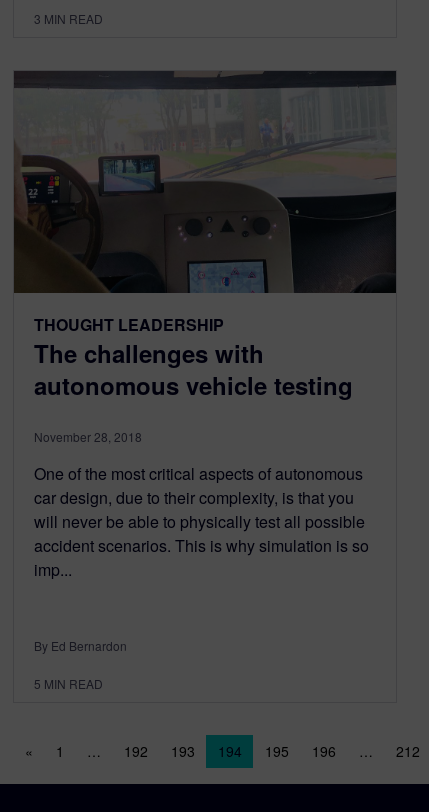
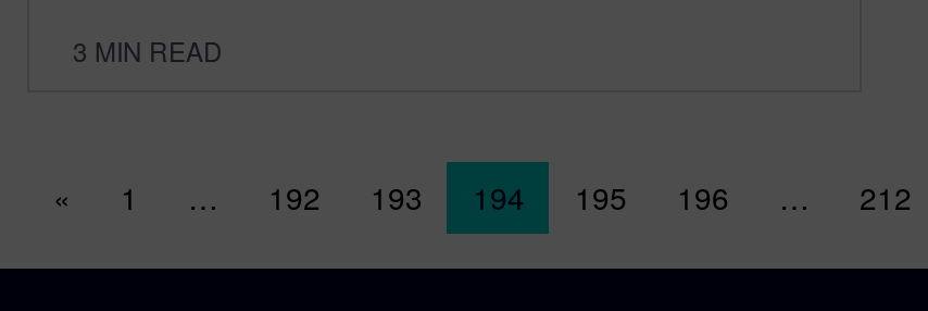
[13,70,397,692] [image] | THOUGHT LEADERSHIP | The challenges with | autonomous vehicle testing | November 28, 2018 | One of the most critical aspects of autonomous | car design, due to their complexity, is that you | will never be able to physically test all possible | accident scenarios. This is why simulation is so | imp... | By Ed Bernardon | 5 MIN READ -> none

